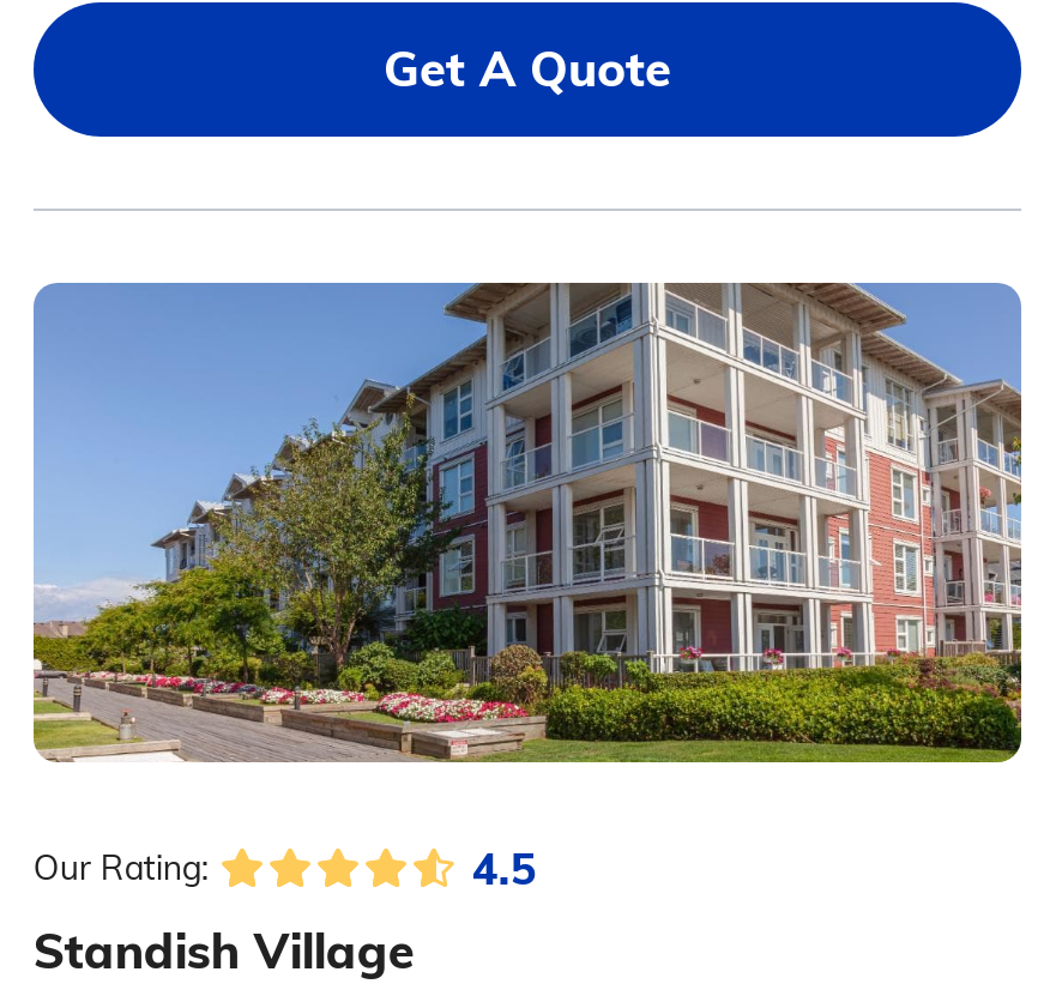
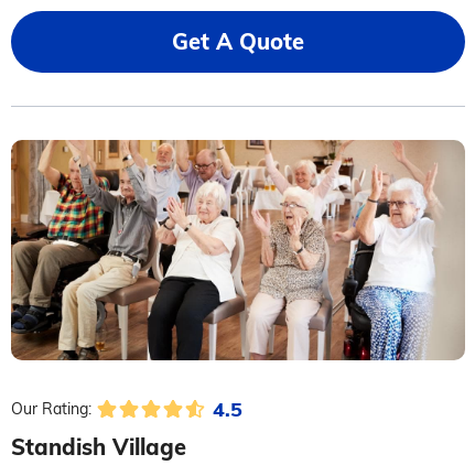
[31,280,1021,765] [image] -> [10,139,465,361] [image]

